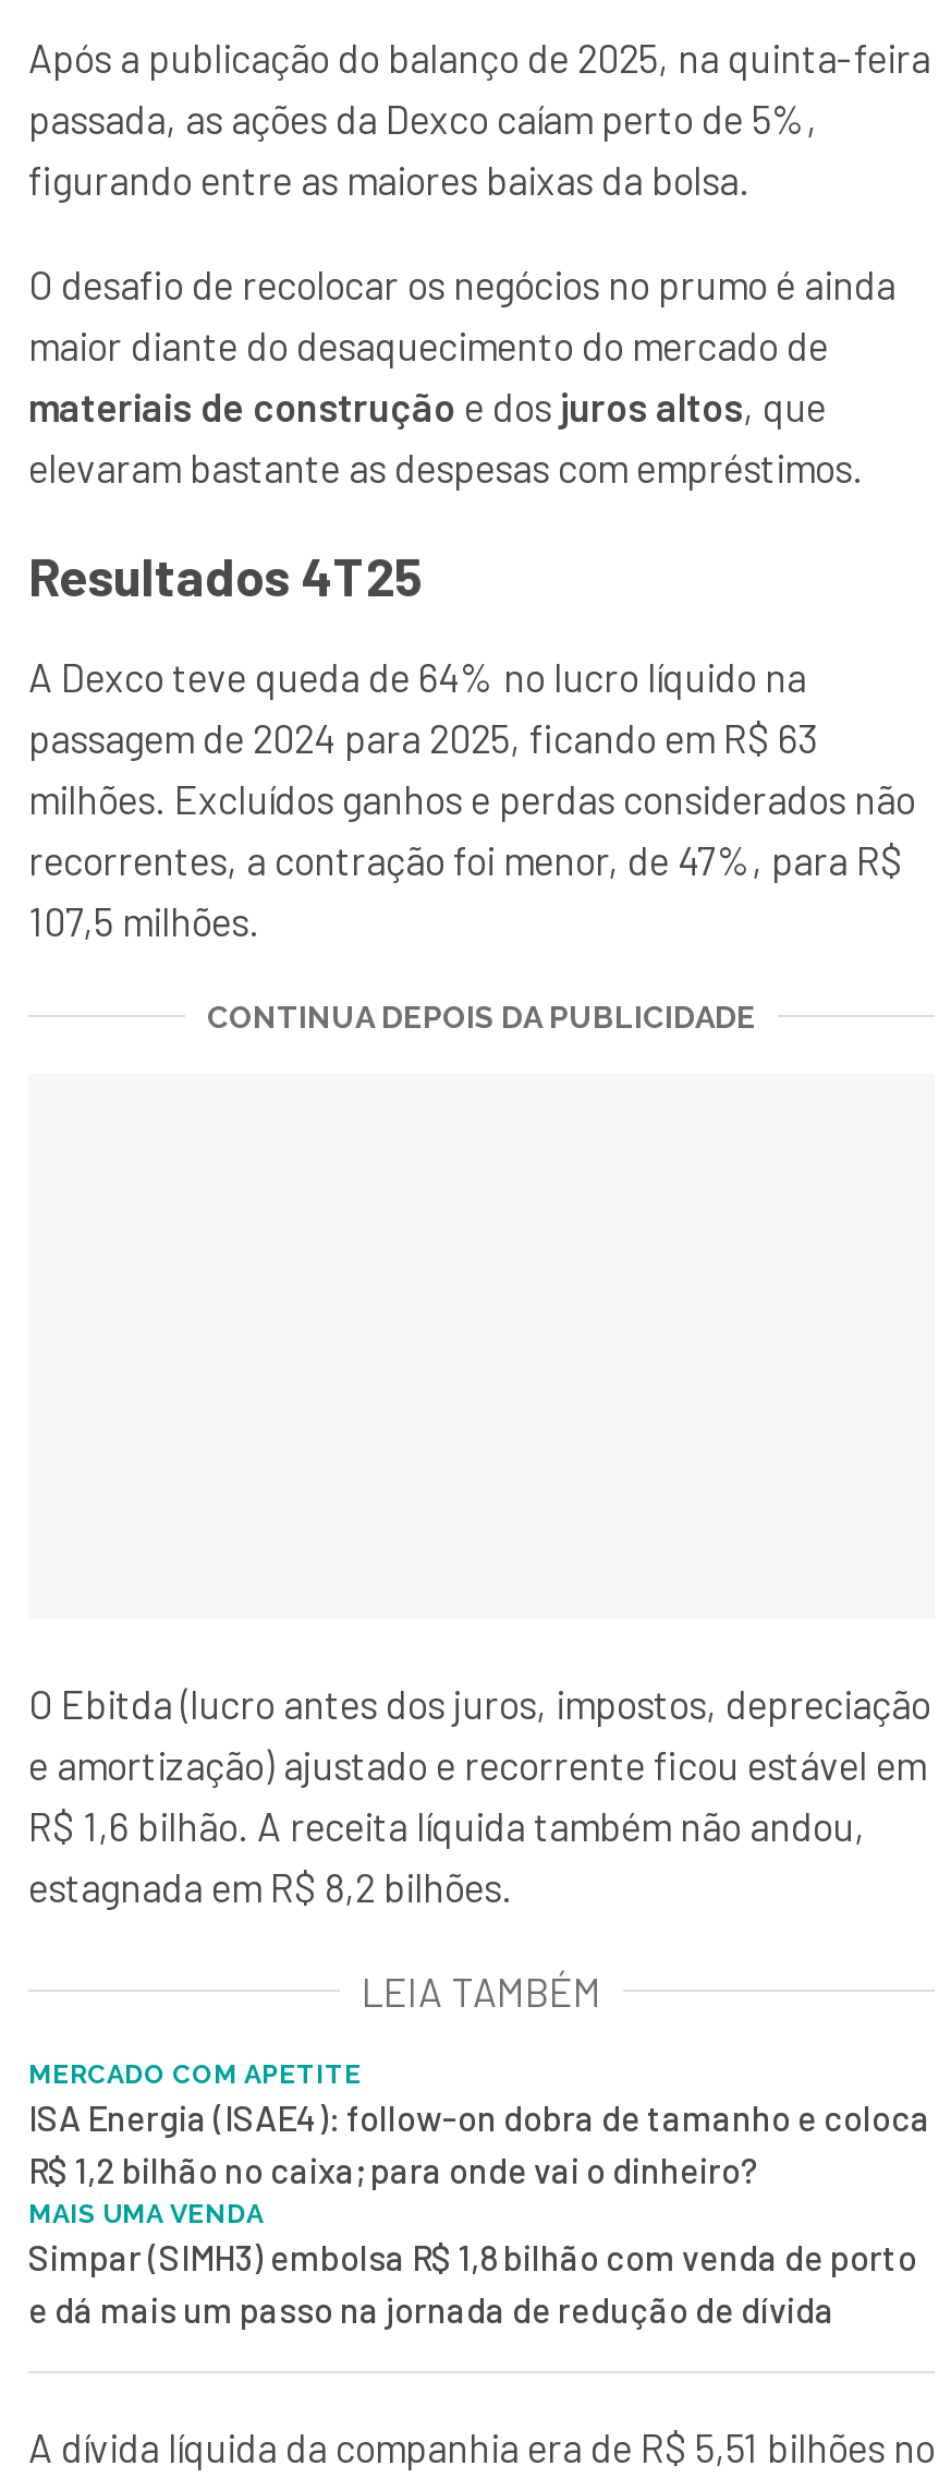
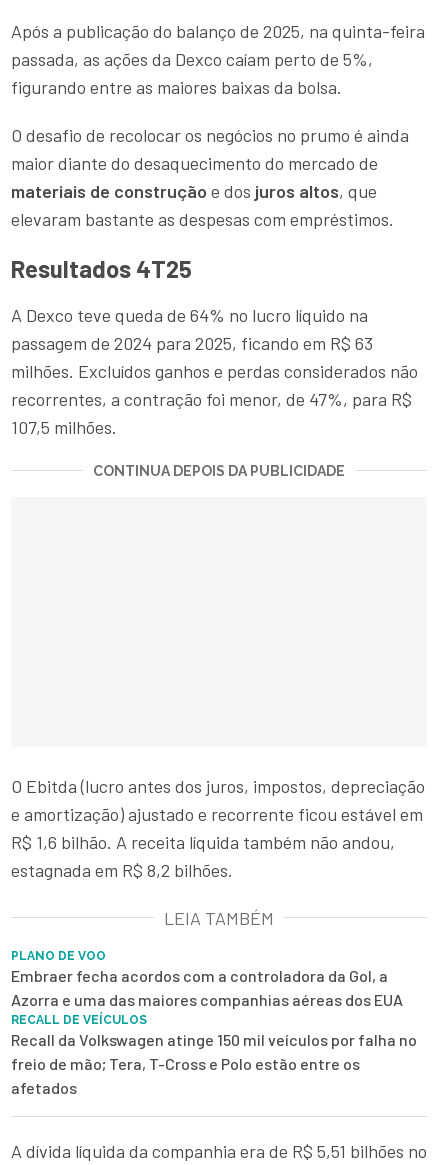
[28,2059,930,2330] MERCADO COM APETITE | ISA Energia (ISAE4): follow-on dobra de tamanho e coloca | R$ 1,2 bilhão no caixa; para onde vai o dinheiro? | MAIS UMA VENDA | Simpar (SIMH3) embolsa R$ 1,8 bilhão com venda de porto | e dá mais um passo na jornada de redução de dívida -> [11,949,417,1097] PLANO DE VOO | Embraer fecha acordos com a controladora da Gol, a | Azorra e uma das maiores companhias aéreas dos EUA | RECALL DE VEÍCULOS | Recall da Volkswagen atinge 150 mil veículos por falha no | freio de mão; Tera, T-Cross e Polo estão entre os | afetados

